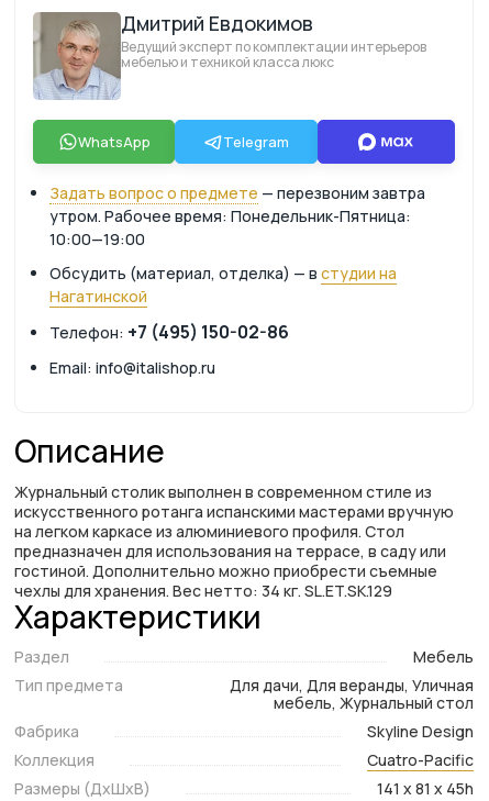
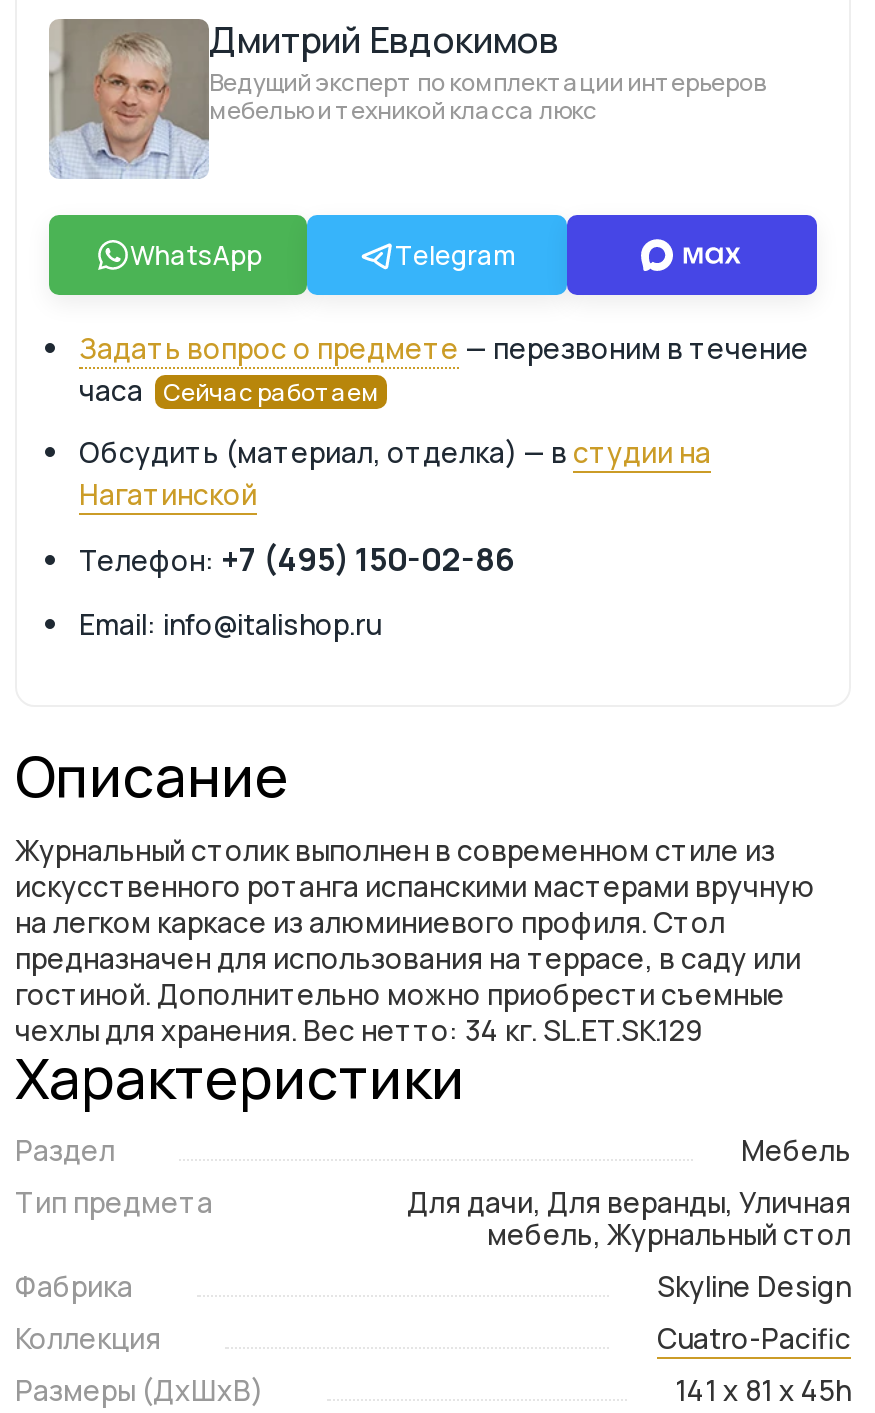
[49,182,425,249] Задать вопрос о предмете — перезвоним завтра | утром. Рабочее время: Понедельник-Пятница: | 10:00—19:00 -> [79,329,809,409] Задать вопрос о предмете — перезвоним в течение | часа Сейчас работаем

